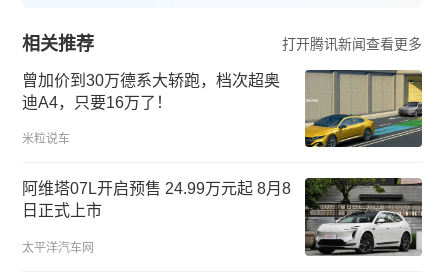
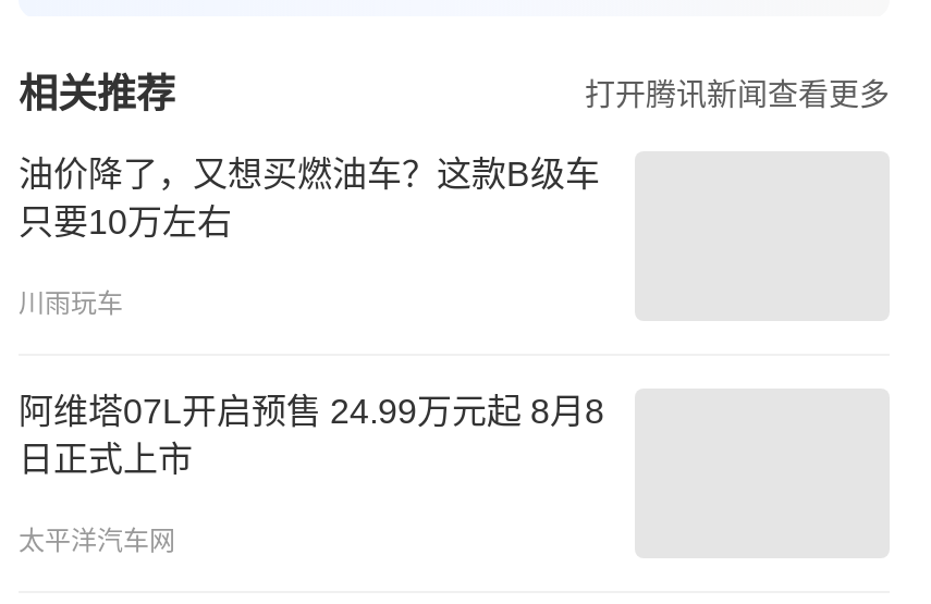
[22,72,280,111] 曾加价到30万德系大轿跑，档次超奥 | 迪A4，只要16万了！ -> [19,156,600,241] 油价降了，又想买燃油车？这款B级车 | 只要10万左右
[304,69,423,148] [image] -> none
[22,132,70,146] 米粒说车 -> [19,288,123,319] 川雨玩车
[304,177,423,256] [image] -> none

